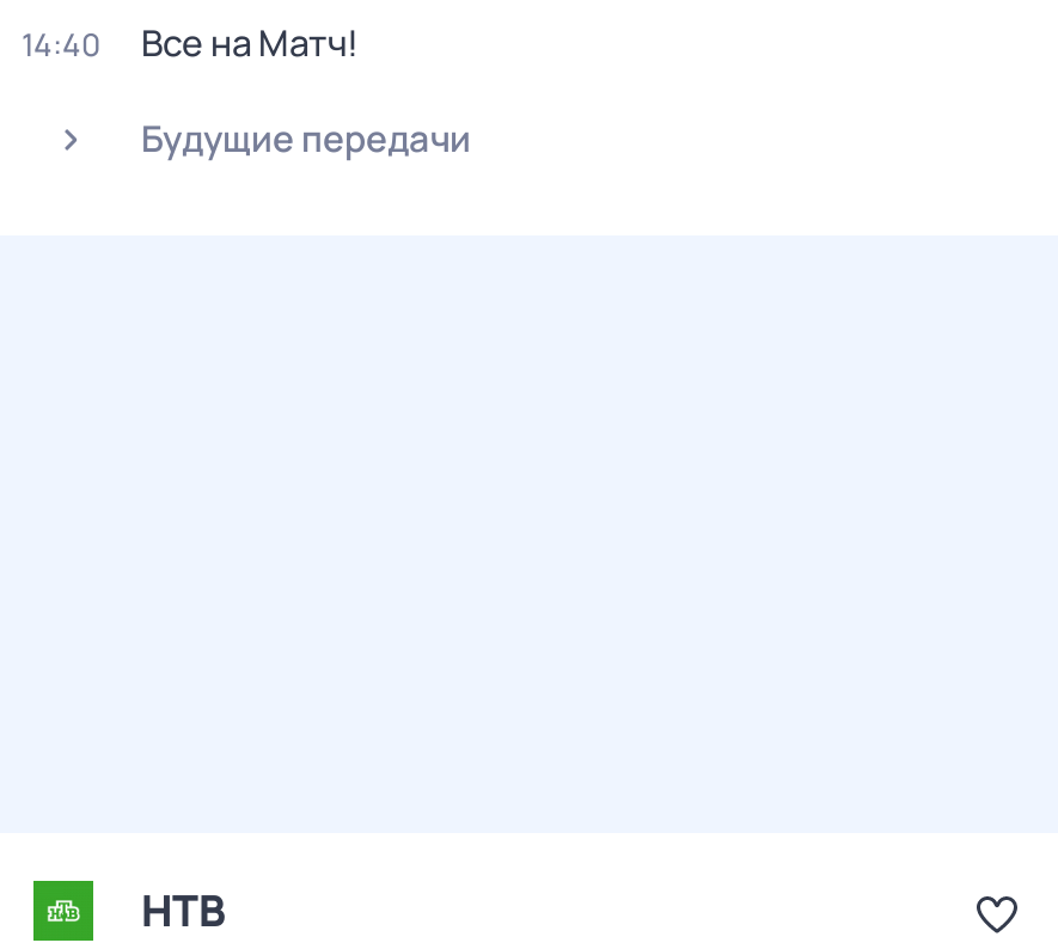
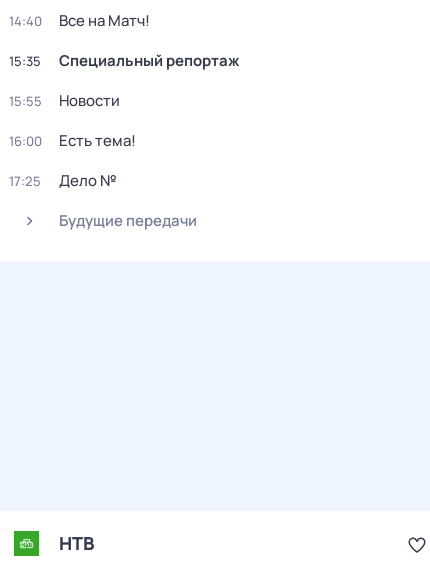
none -> [9,50,239,191] 15:35 | Специальный репортаж | 15:55 | Новости | 16:00 | Есть тема! | 17:25 | Дело №

